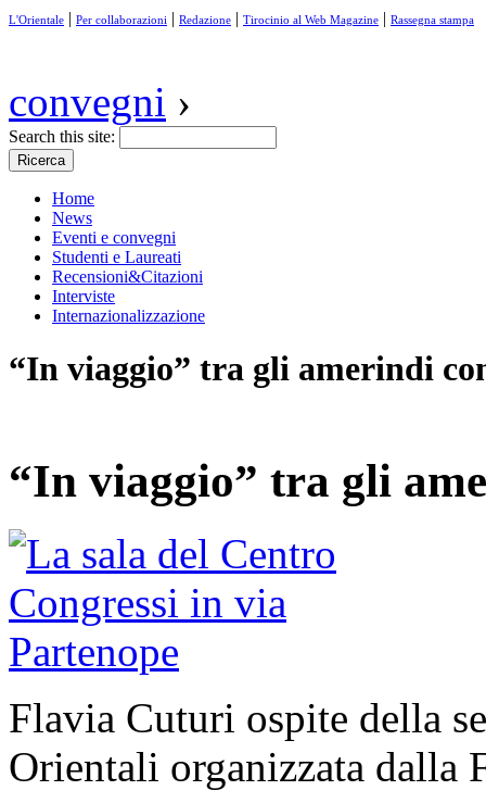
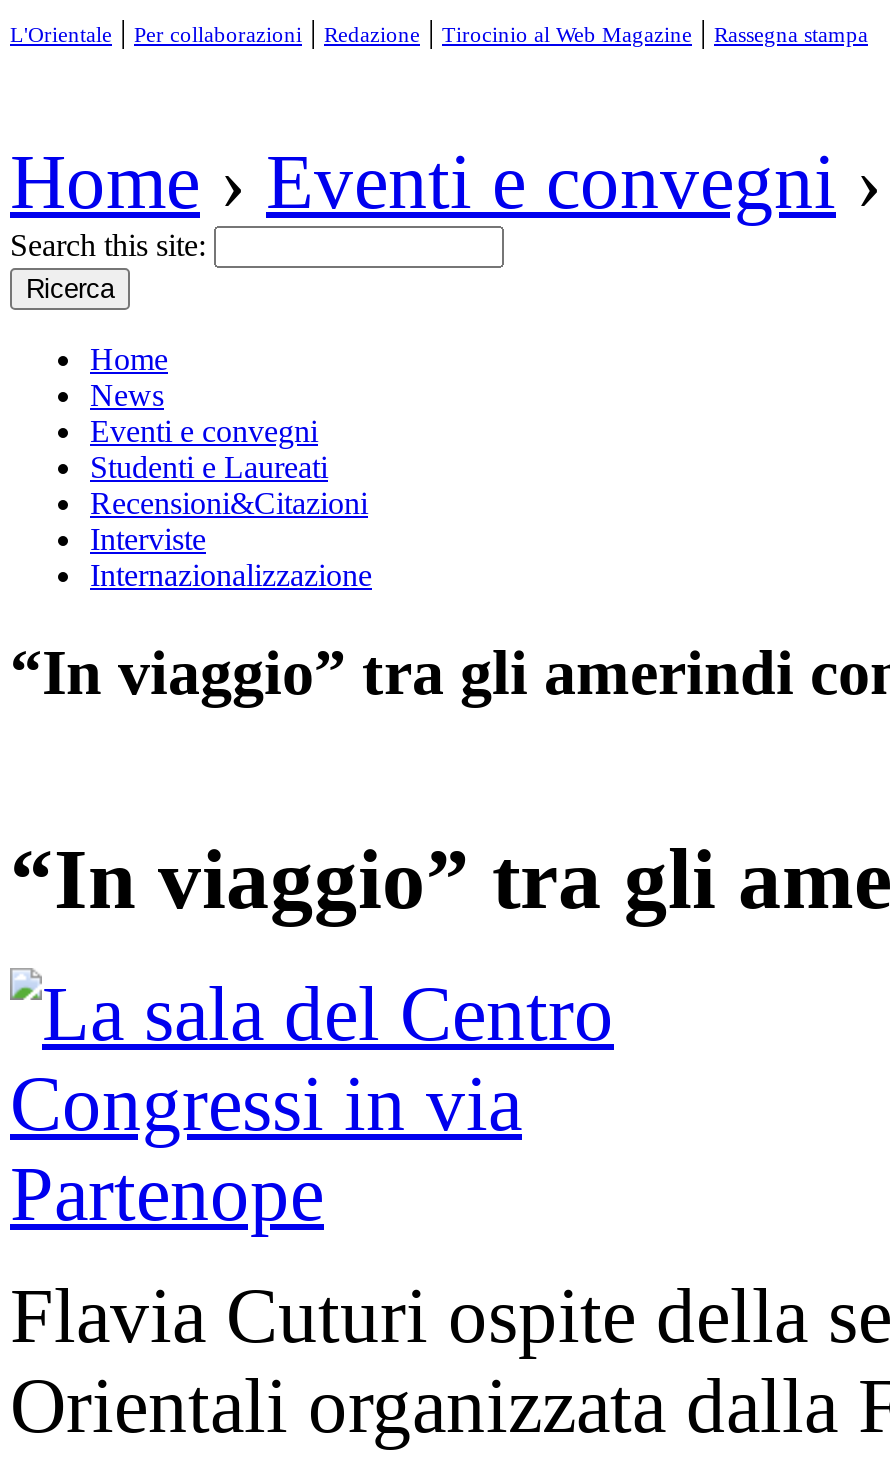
[9,78,191,125] convegni › -> [10,138,882,224] Home › Eventi e convegni ›

